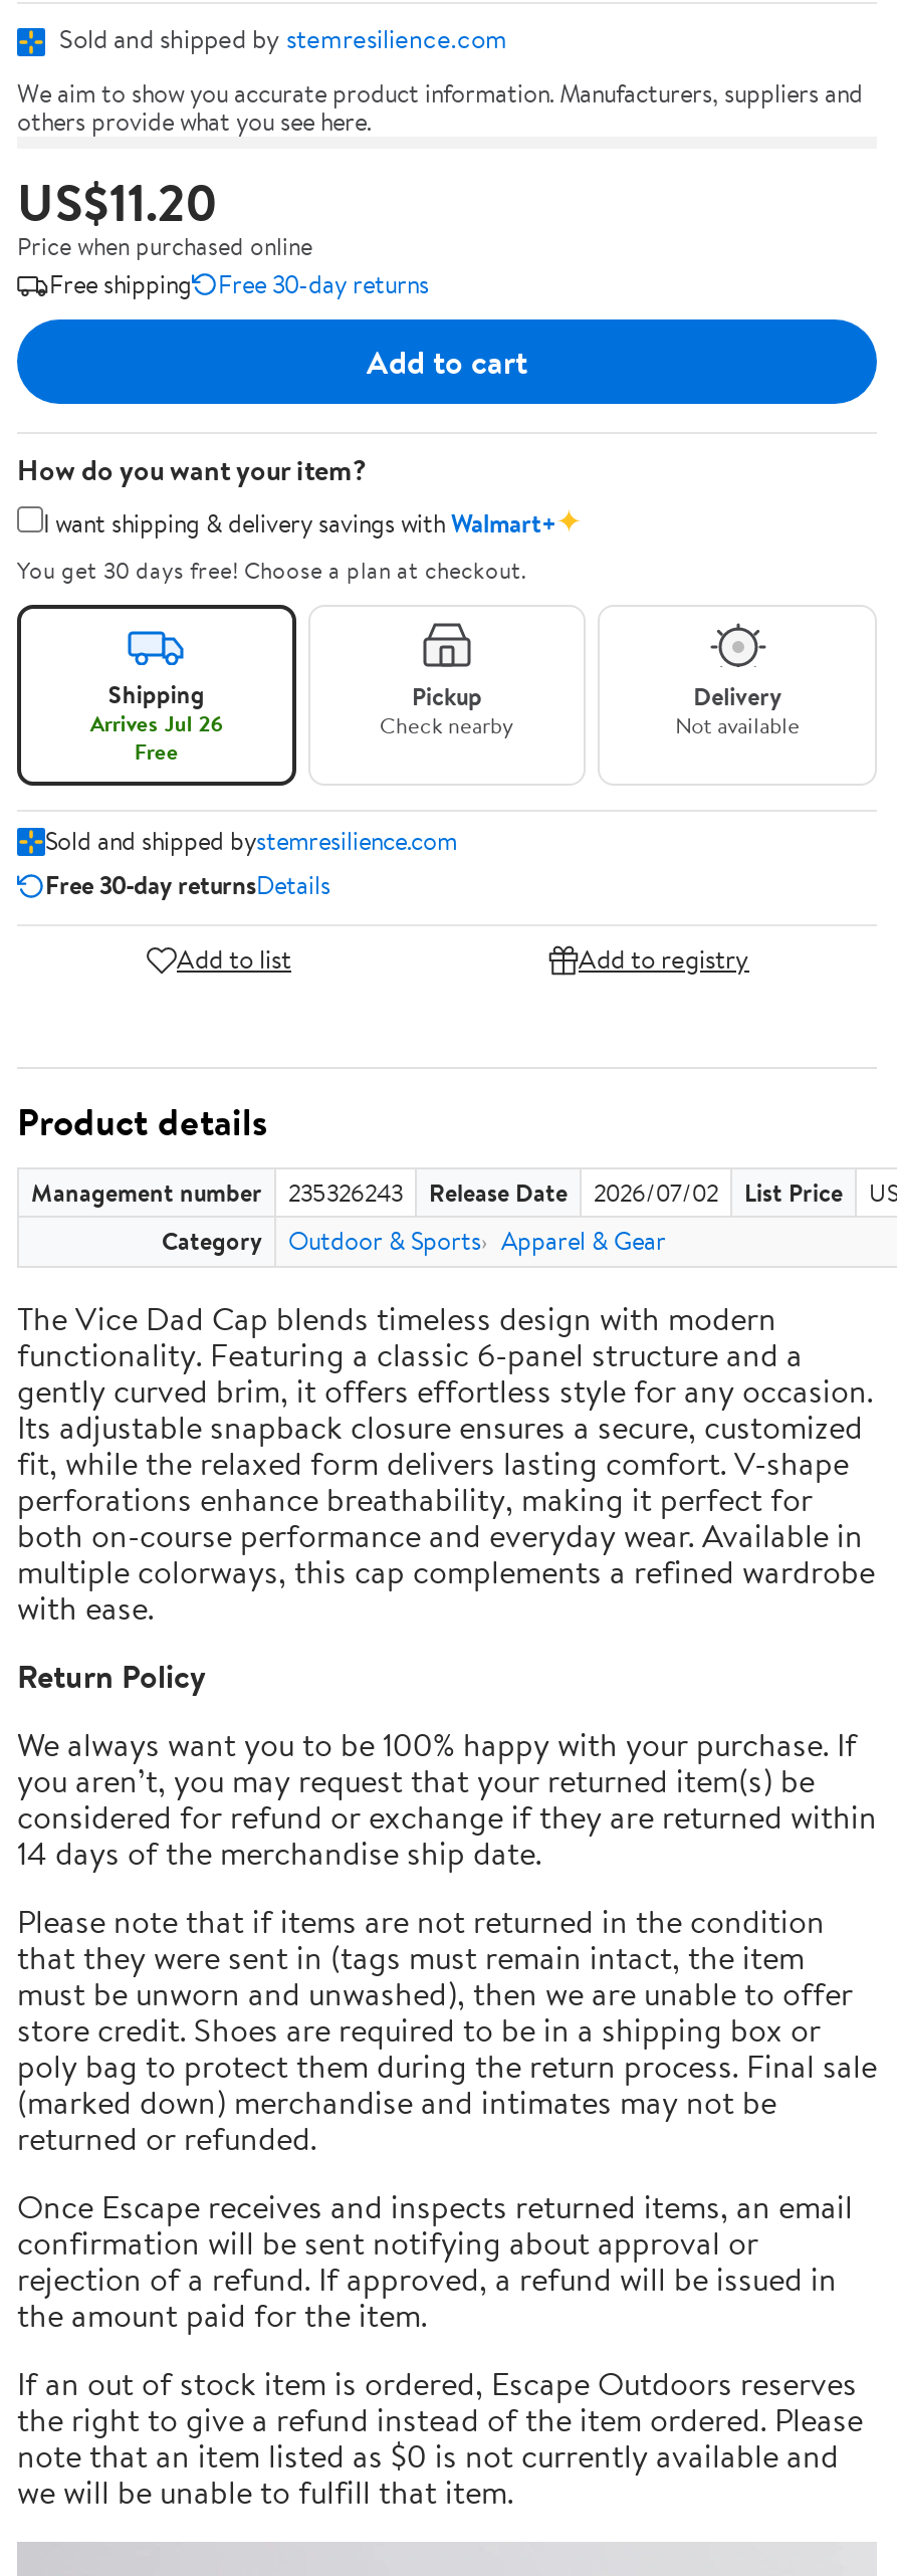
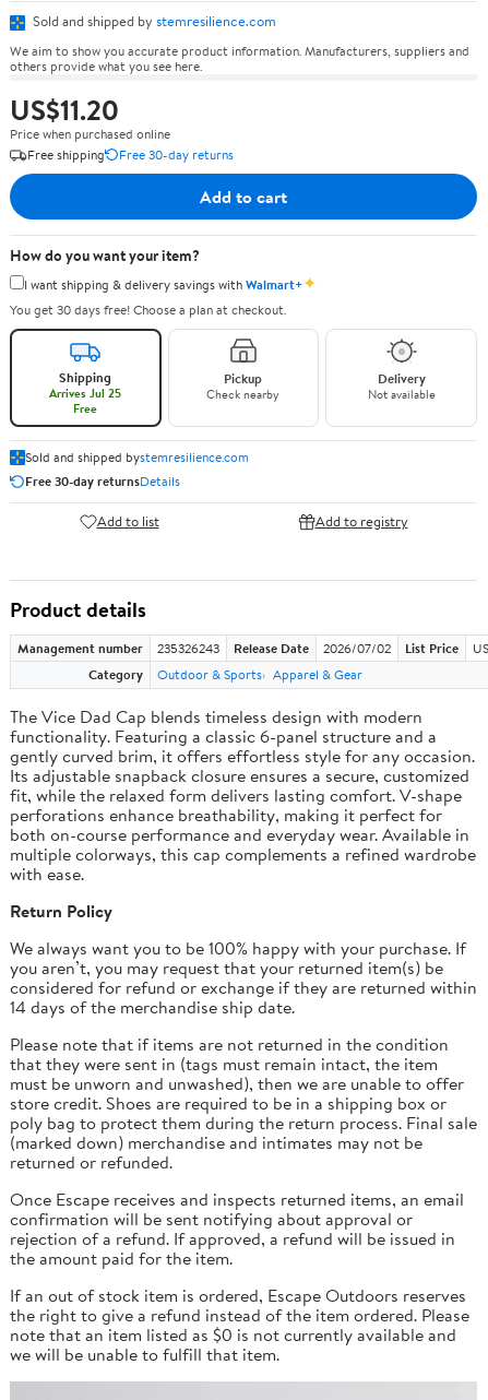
[90,707,223,739] Arrives Jul 26 -> [49,384,122,402] Arrives Jul 25

